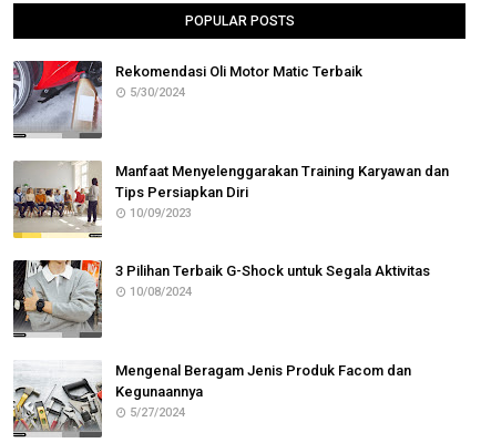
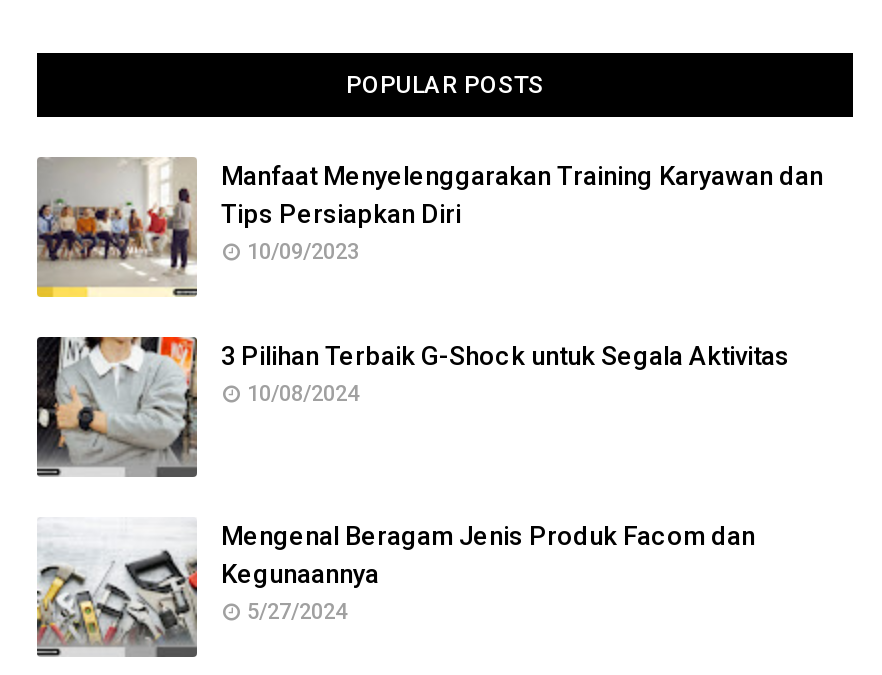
[13,60,362,140] [image] | Rekomendasi Oli Motor Matic Terbaik | 5/30/2024 -> none

